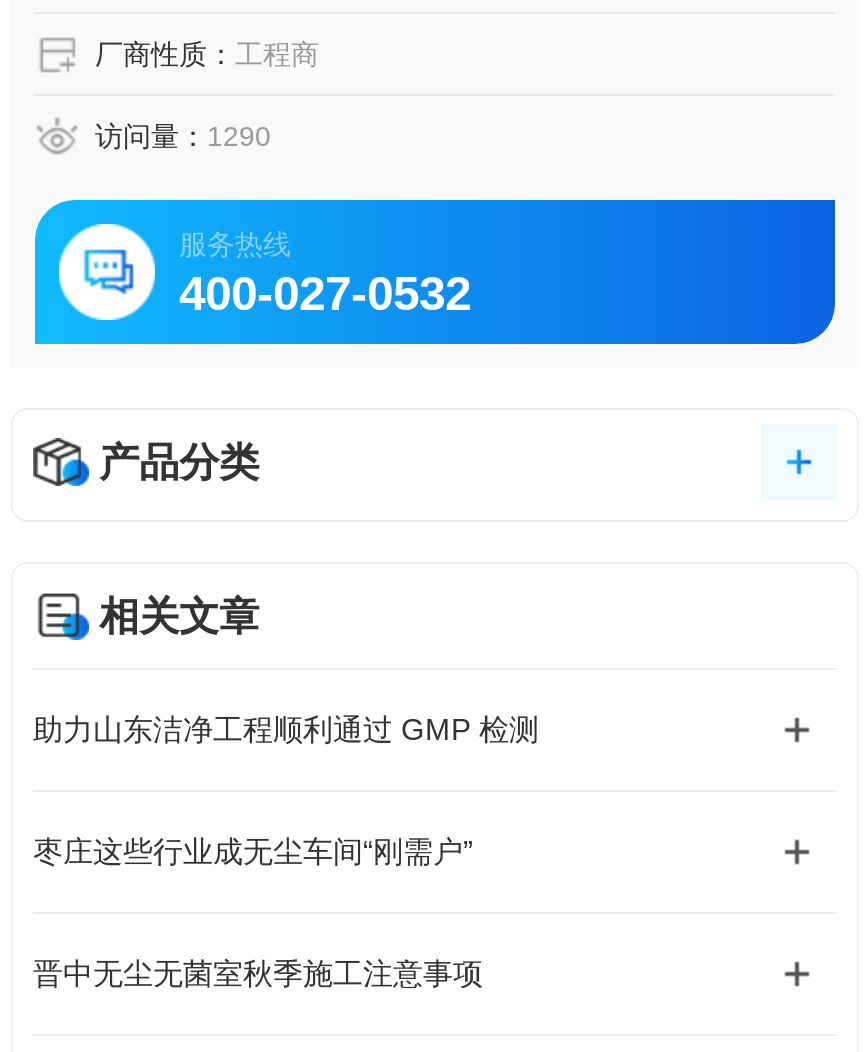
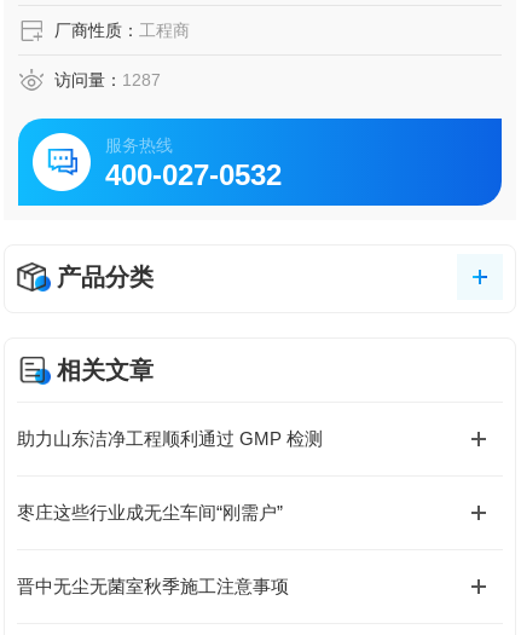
[95,120,271,152] 访问量：1290 -> [54,70,161,90] 访问量：1287

